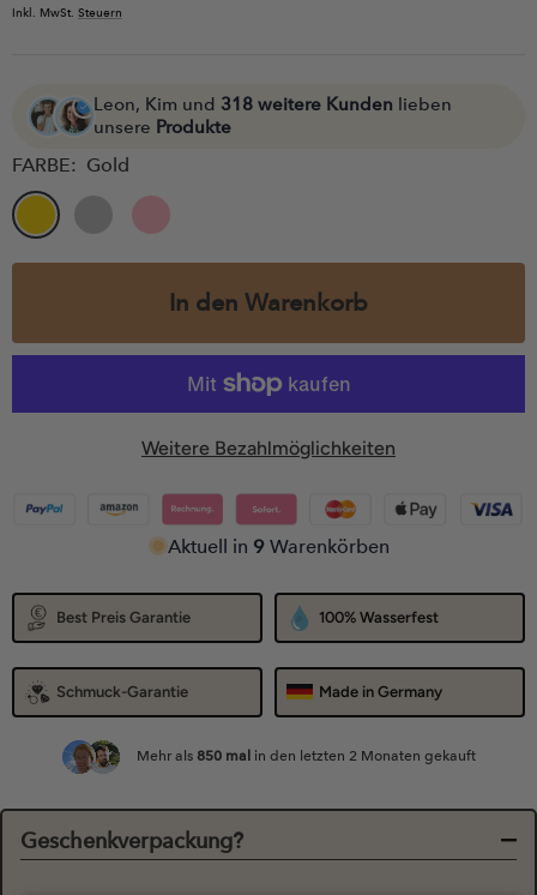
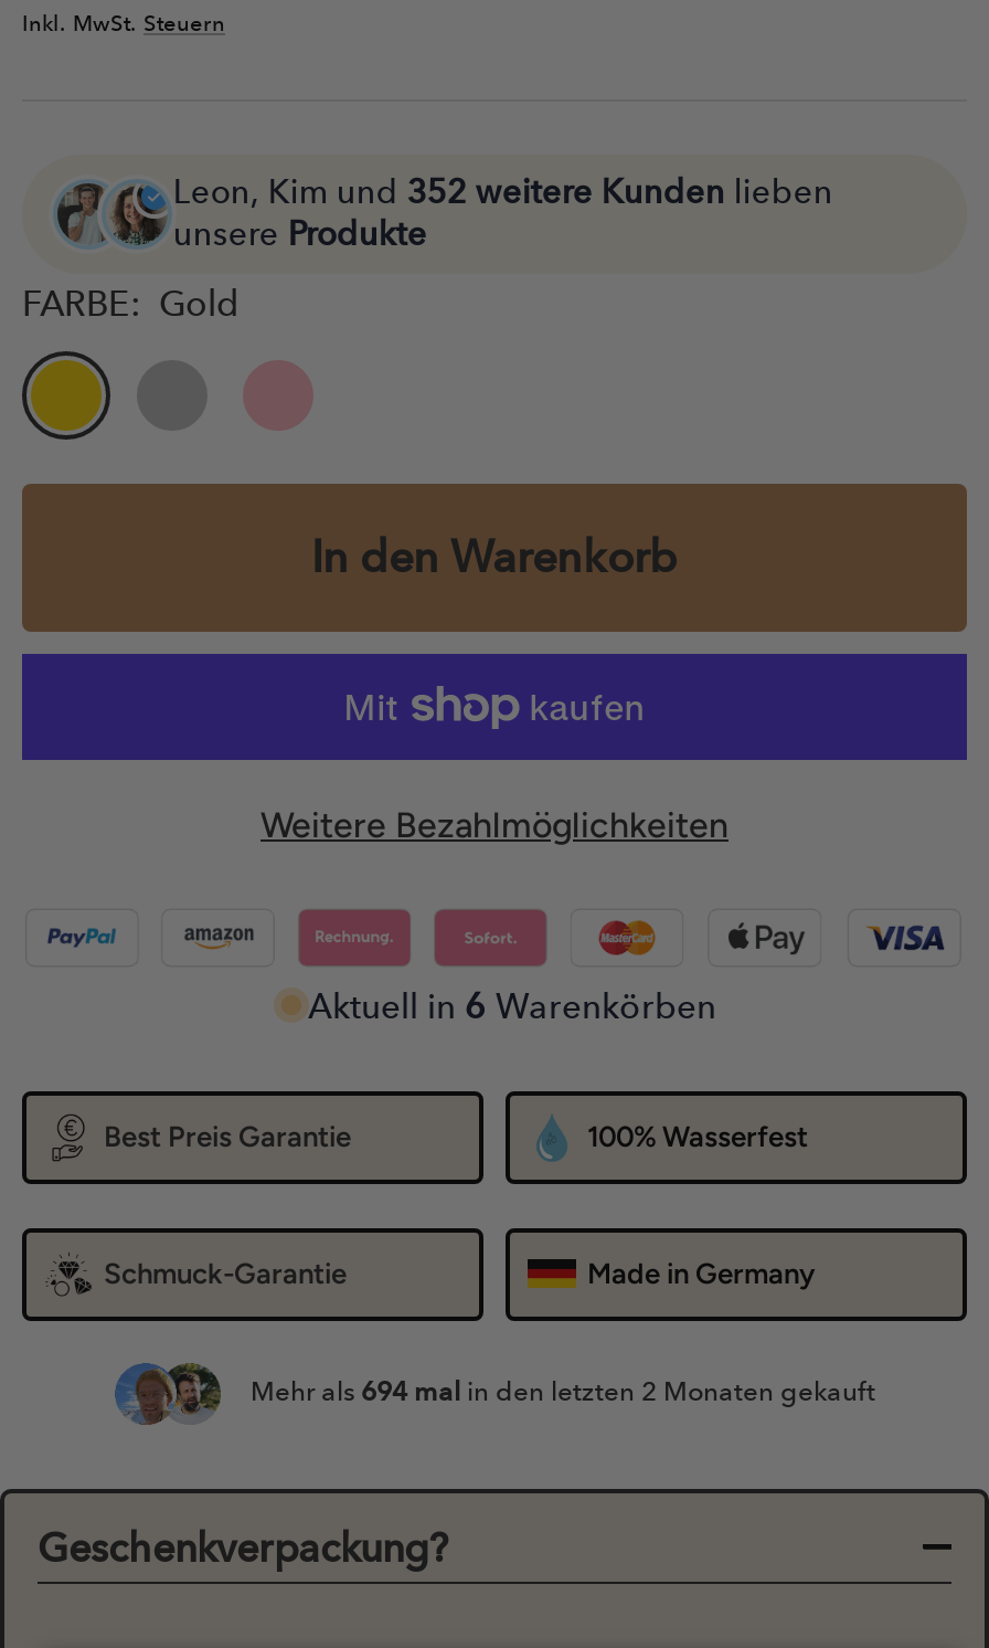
[94,93,452,115] Leon, Kim und 318 weitere Kunden lieben -> [173,172,833,212] Leon, Kim und 352 weitere Kunden lieben
[167,534,389,557] Aktuell in 9 Warenkörben -> [308,984,716,1026] Aktuell in 6 Warenkörben
[136,747,475,764] Mehr als 850 mal in den letzten 2 Monaten gekauft -> [251,1375,875,1406] Mehr als 694 mal in den letzten 2 Monaten gekauft

